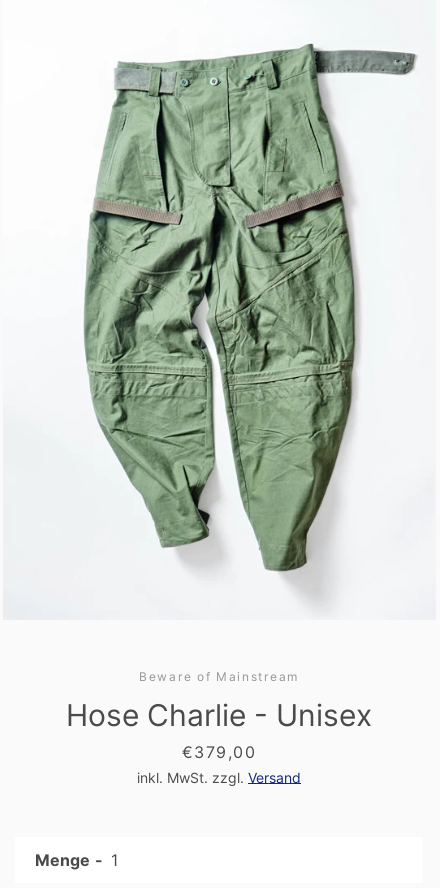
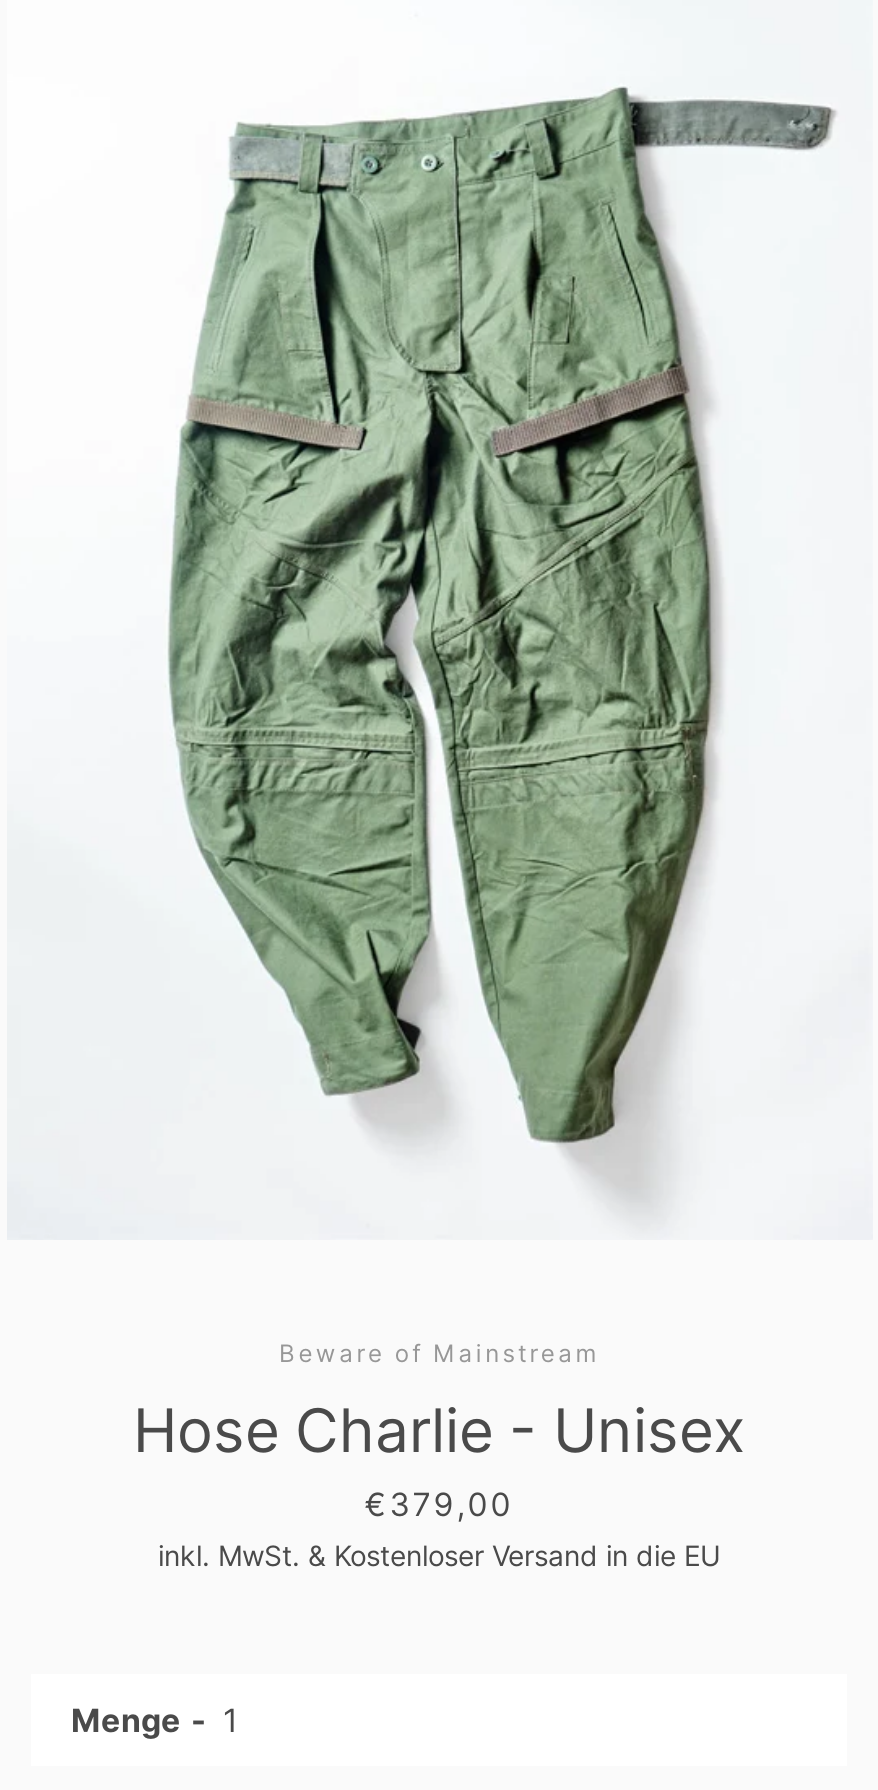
[137,769,301,786] inkl. MwSt. zzgl. Versand -> [158,1538,720,1572] inkl. MwSt. & Kostenloser Versand in die EU

